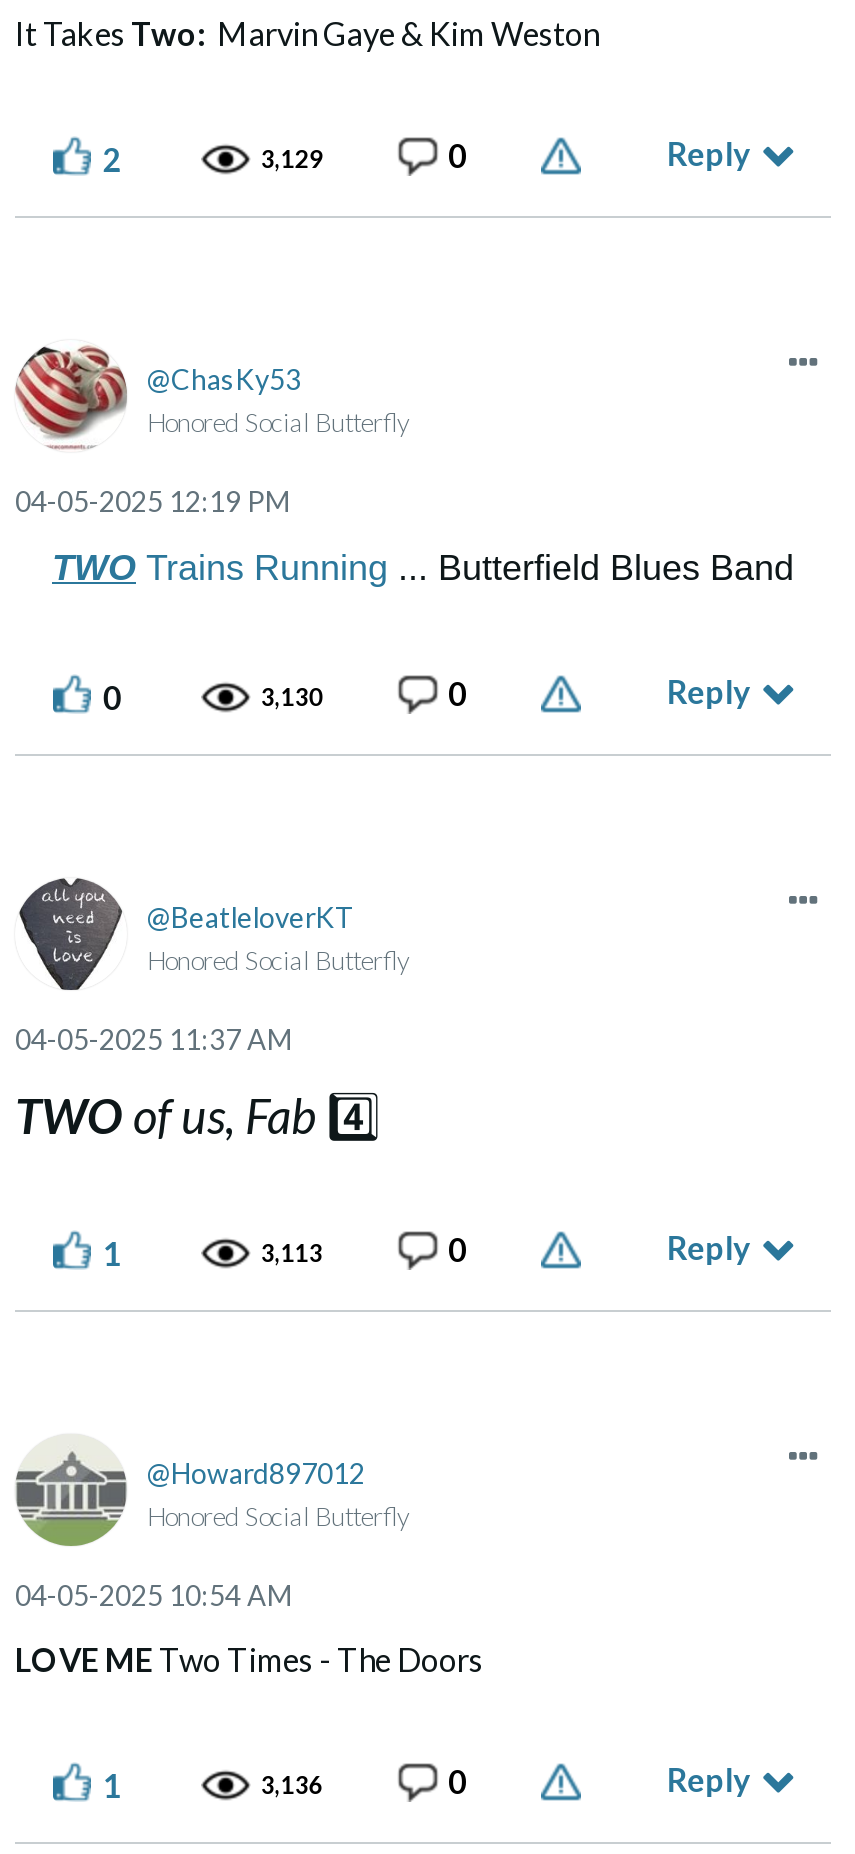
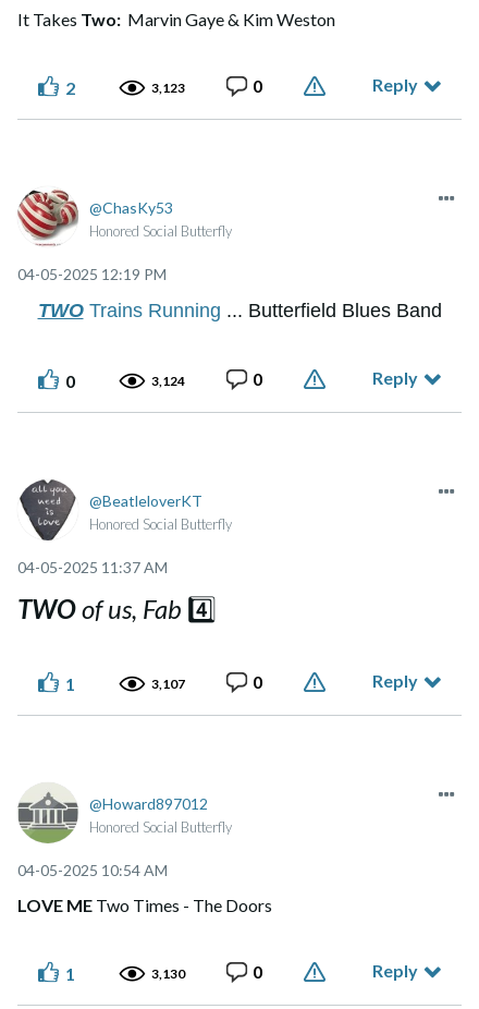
[260,143,322,173] 3,129 -> [151,79,185,96] 3,123
[260,681,322,711] 3,130 -> [151,372,185,389] 3,124
[260,1237,322,1267] 3,113 -> [151,675,185,692] 3,107
[260,1769,322,1799] 3,136 -> [151,965,185,981] 3,130

